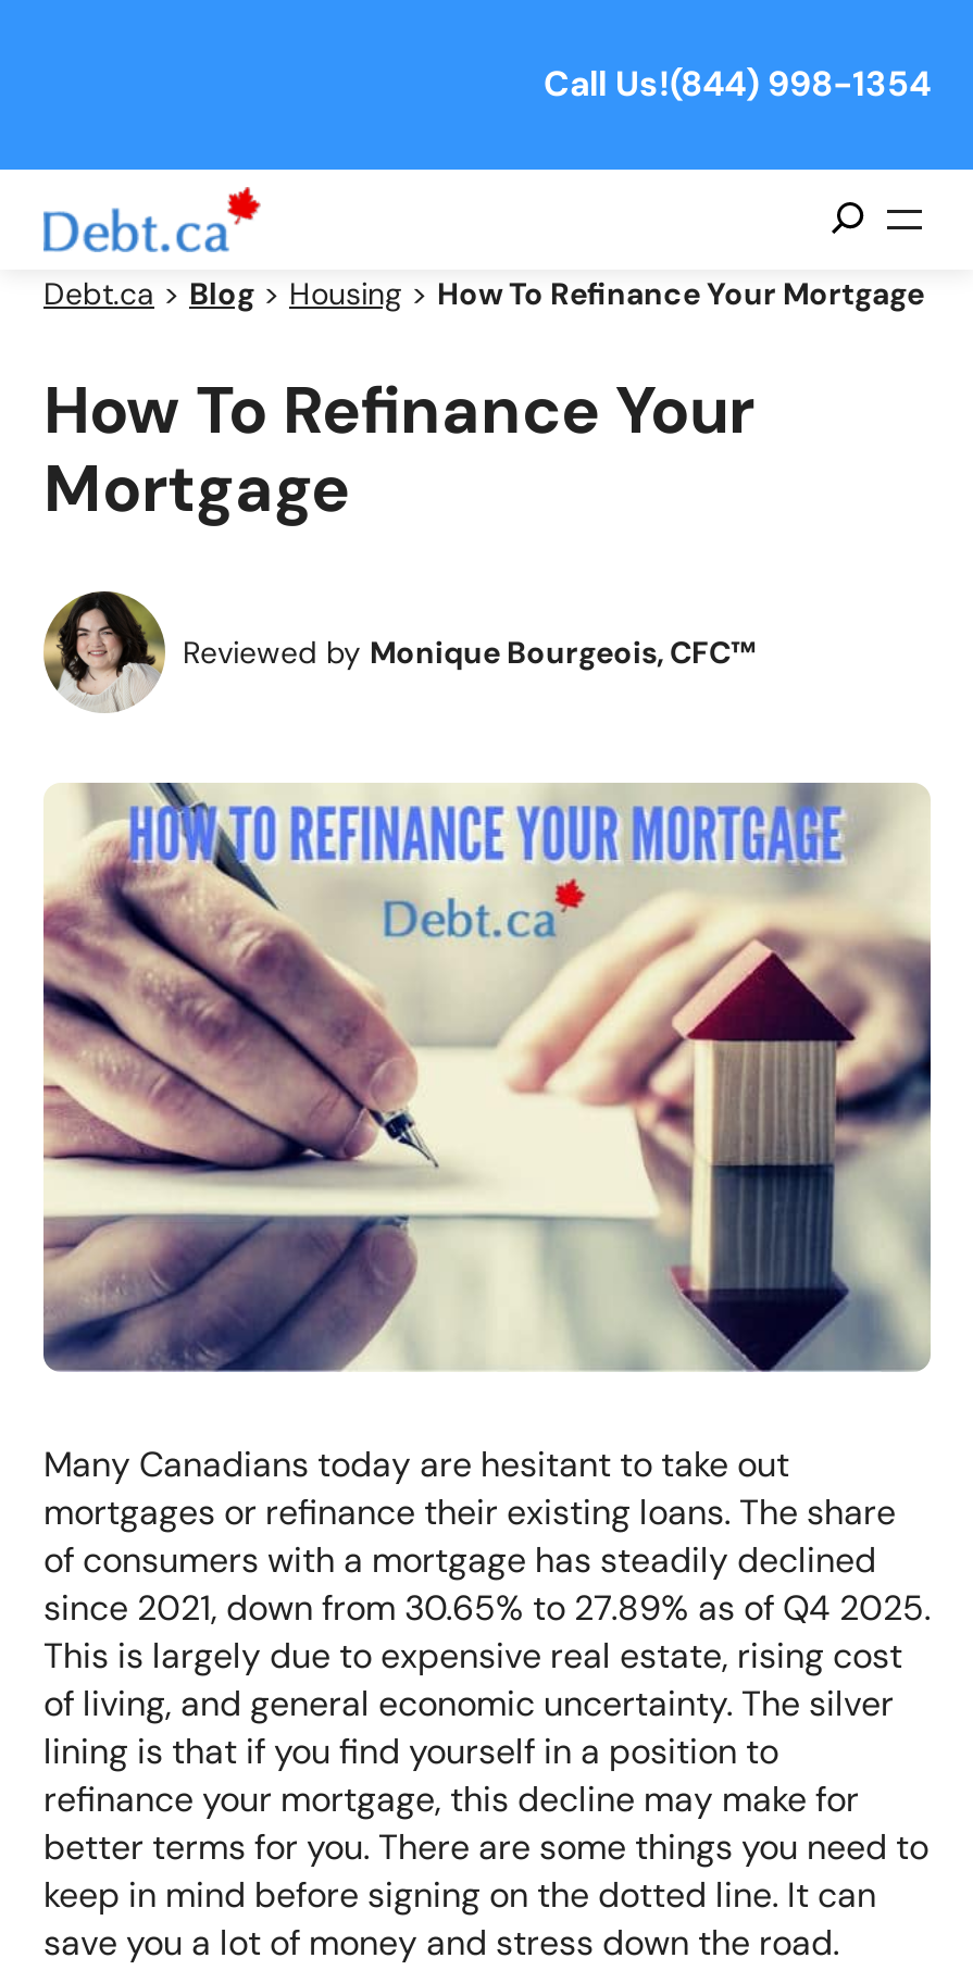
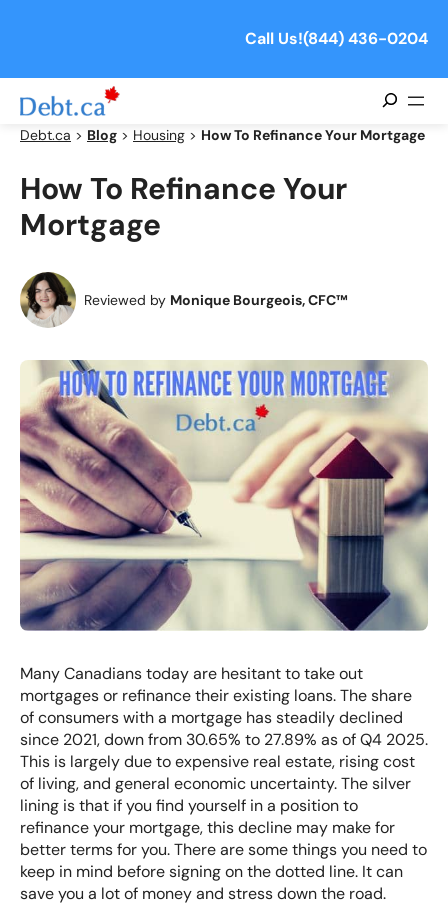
[544,61,931,107] Call Us!(844) 998-1354 -> [245,28,428,49] Call Us!(844) 436-0204

